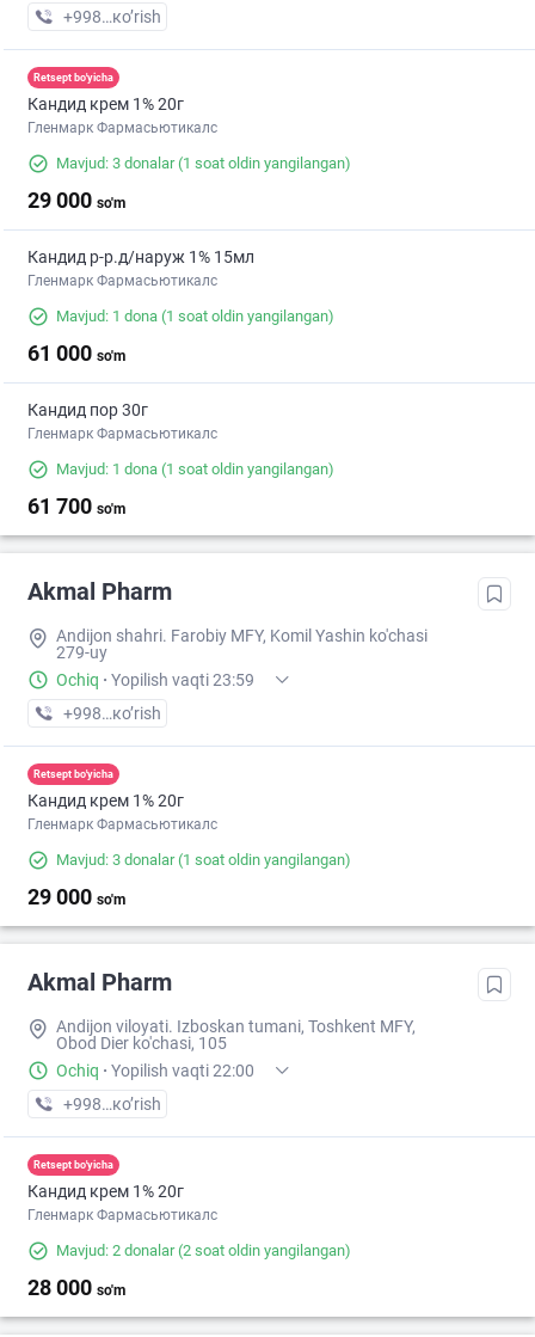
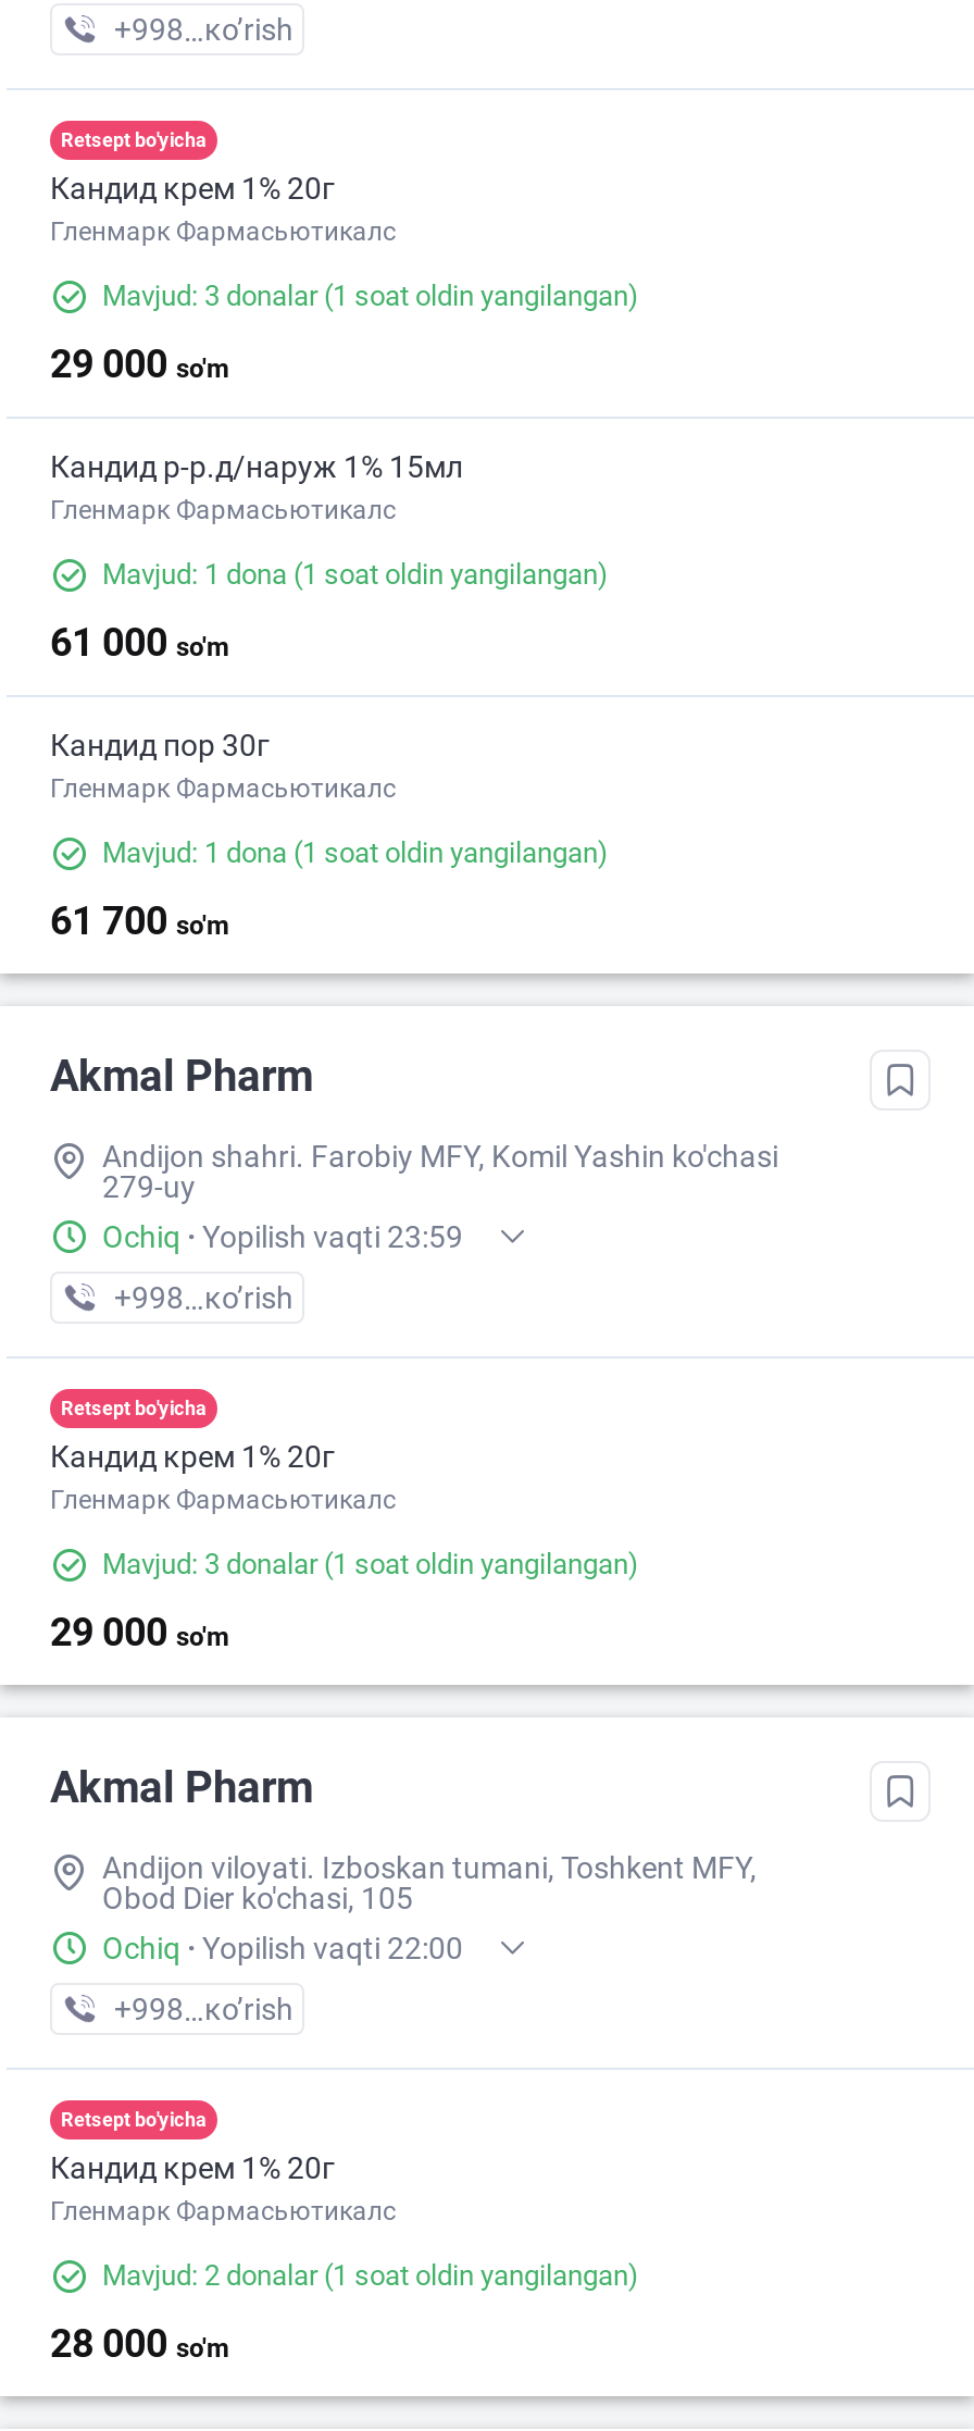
[56,1242,351,1260] Mavjud: 2 donalar (2 soat oldin yangilangan) -> [102,2260,639,2292] Mavjud: 2 donalar (1 soat oldin yangilangan)

